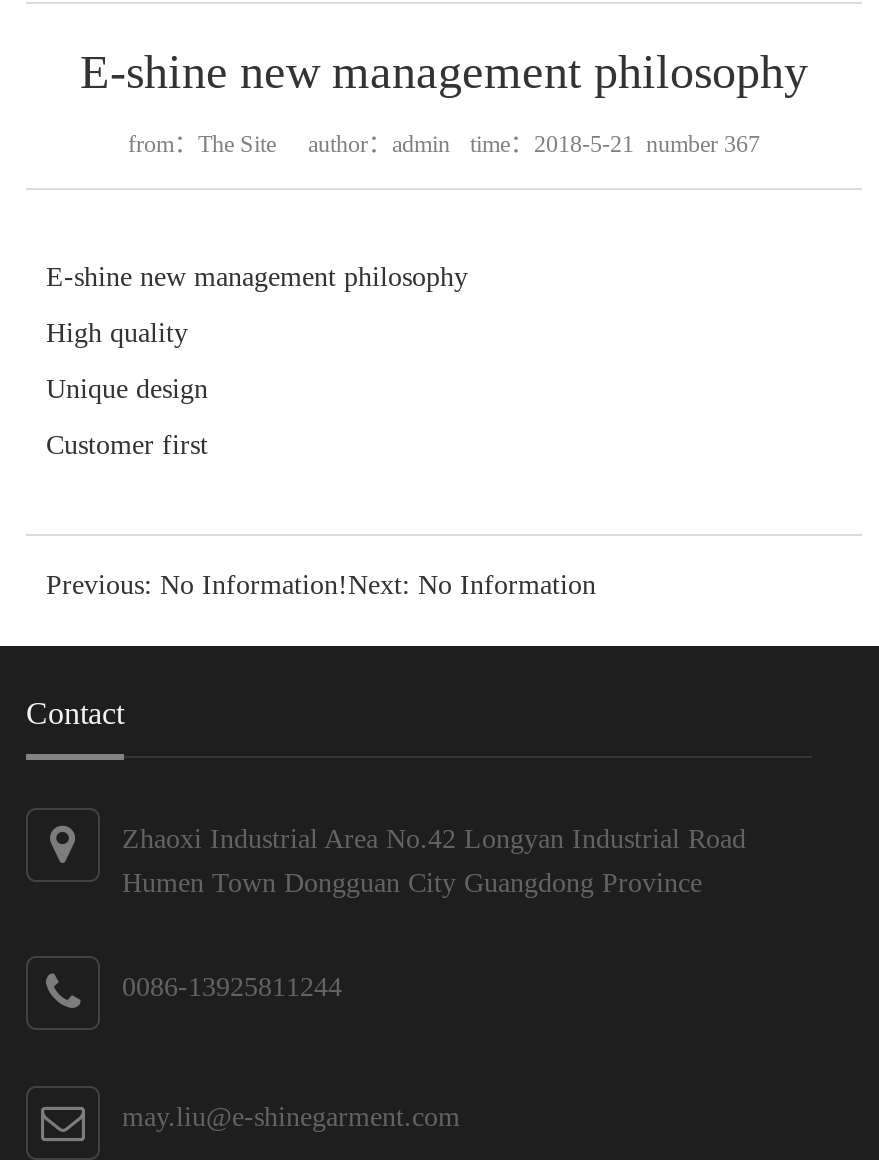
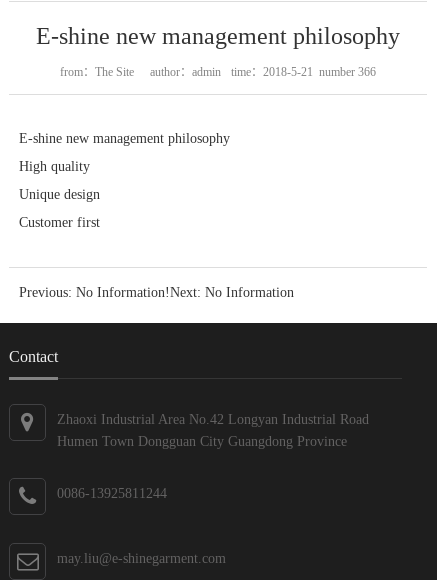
[128,131,760,159] from：The Site author：admin time：2018-5-21 number 367 -> [60,65,376,79] from：The Site author：admin time：2018-5-21 number 366

